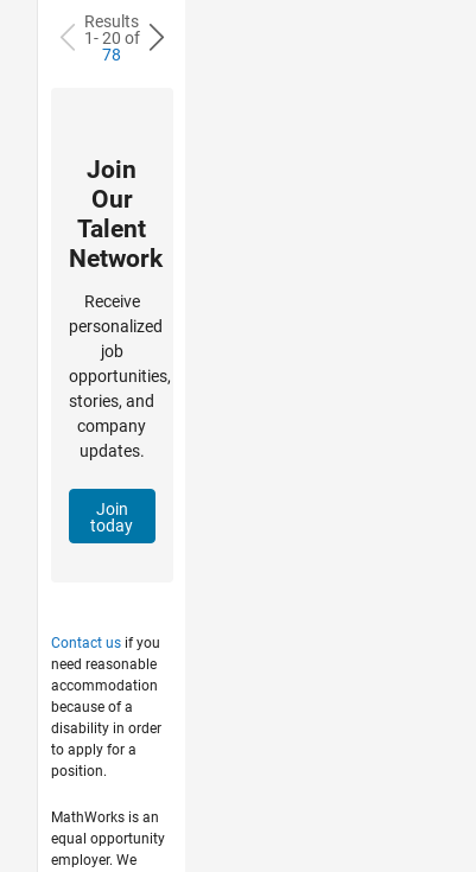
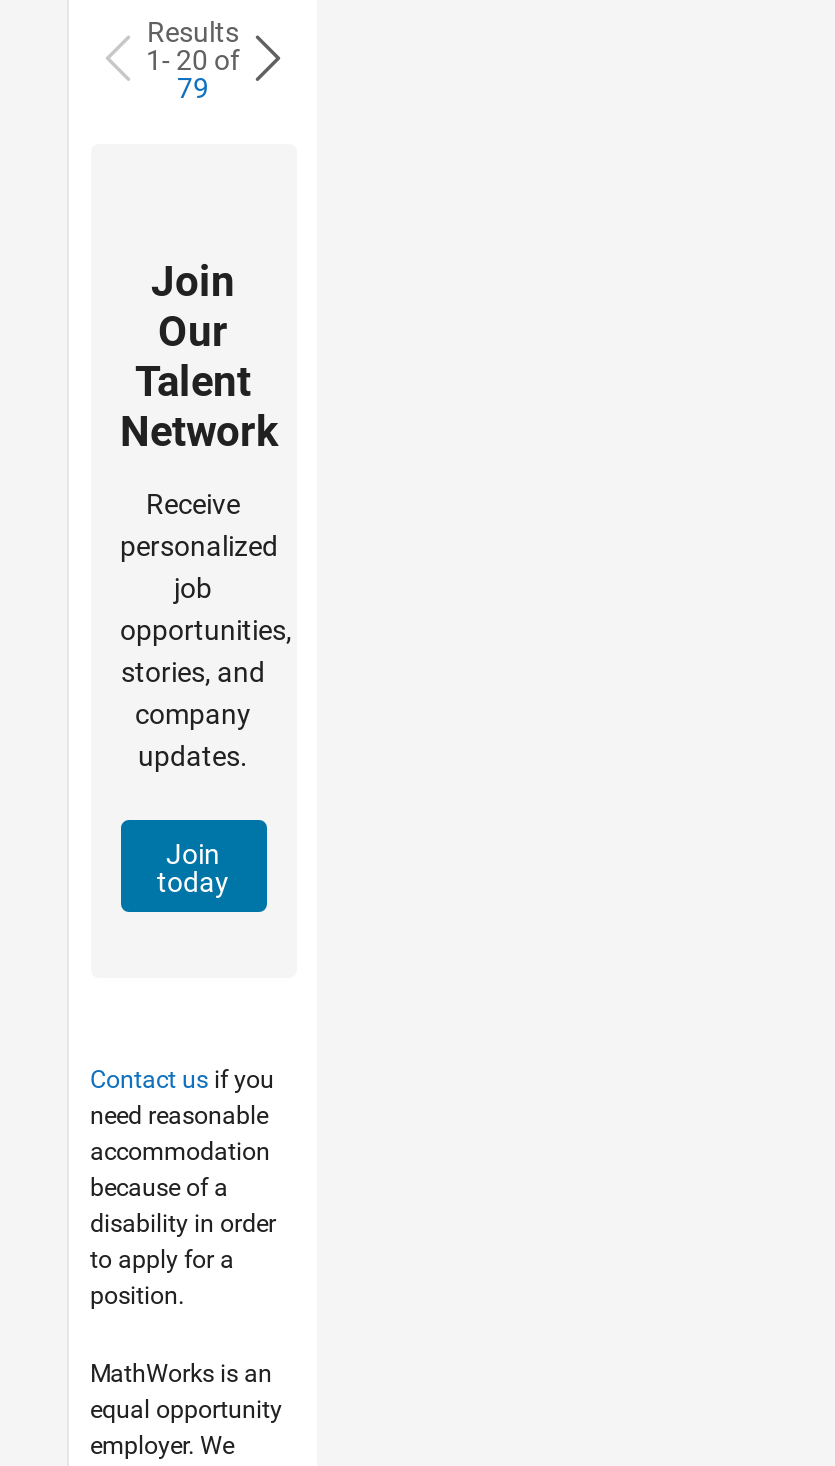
[102,45,121,64] 78 -> [177,72,209,104] 79

